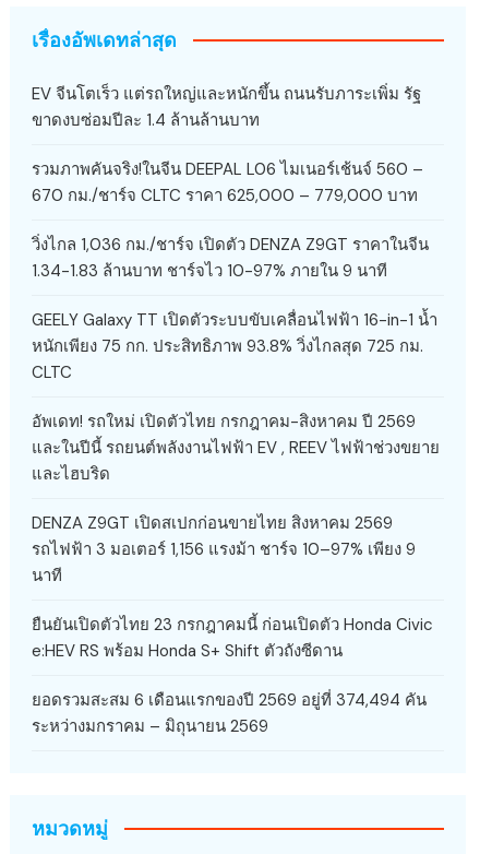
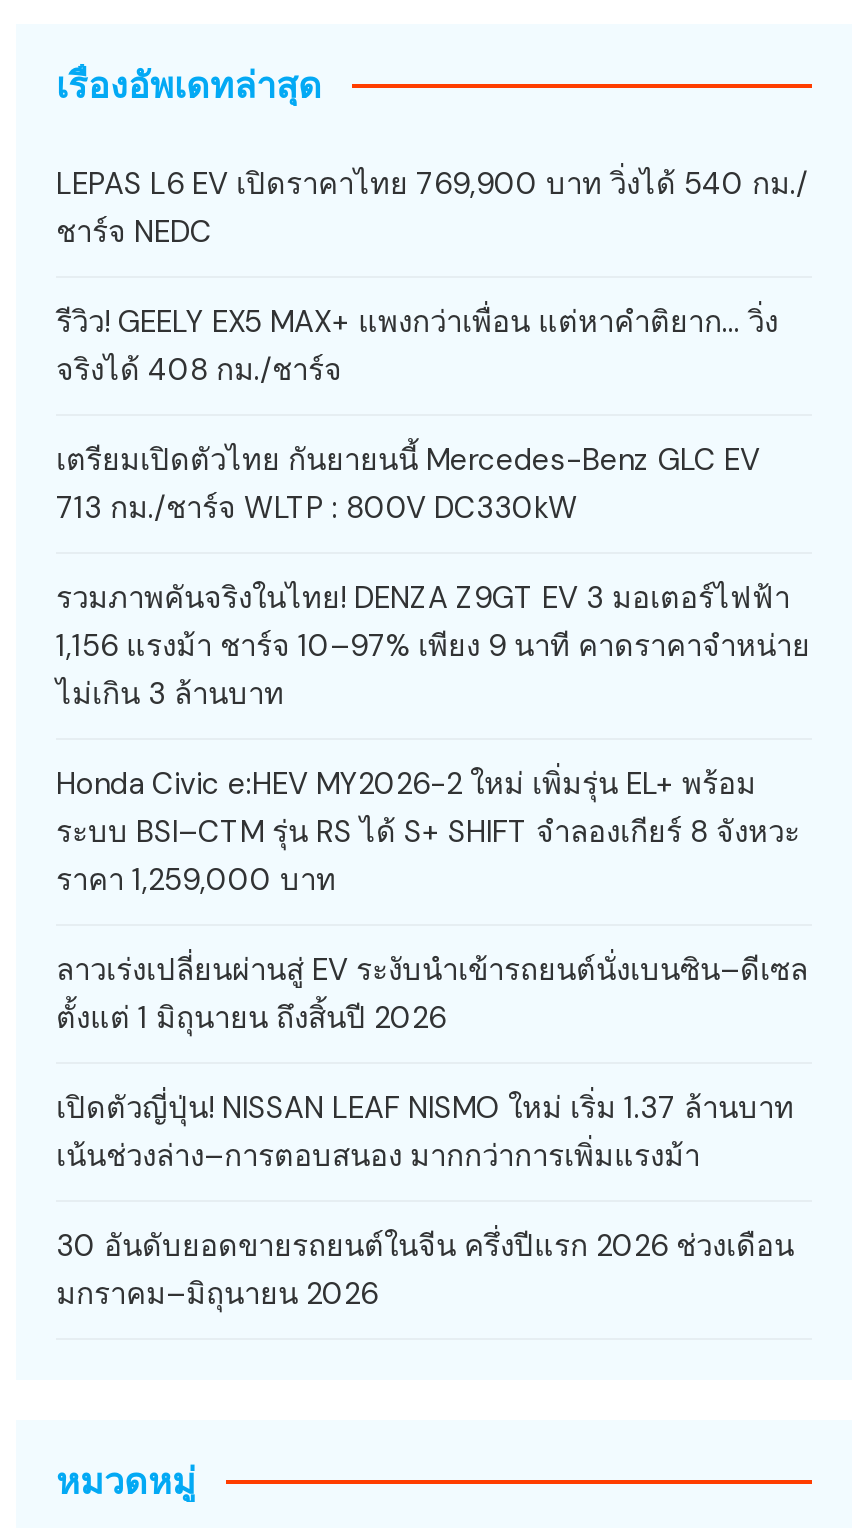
[32,83,421,131] EV จีนโตเร็ว แต่รถใหญ่และหนักขึ้น ถนนรับภาระเพิ่ม รัฐ | ขาดงบซ่อมปีละ 1.4 ล้านล้านบาท -> [56,163,808,251] LEPAS L6 EV เปิดราคาไทย 769,900 บาท วิ่งได้ 540 กม./ | ชาร์จ NEDC
[32,158,423,206] รวมภาพคันจริง!ในจีน DEEPAL L06 ไมเนอร์เช้นจ์ 560 – | 670 กม./ชาร์จ CLTC ราคา 625,000 – 779,000 บาท -> [56,301,778,389] รีวิว! GEELY EX5 MAX+ แพงกว่าเพื่อน แต่หาคำติยาก… วิ่ง | จริงได้ 408 กม./ชาร์จ
[32,233,429,281] วิ่งไกล 1,036 กม./ชาร์จ เปิดตัว DENZA Z9GT ราคาในจีน | 1.34-1.83 ล้านบาท ชาร์จไว 10-97% ภายใน 9 นาที -> [56,439,760,527] เตรียมเปิดตัวไทย กันยายนนี้ Mercedes-Benz GLC EV | 713 กม./ชาร์จ WLTP : 800V DC330kW
[32,309,437,383] GEELY Galaxy TT เปิดตัวระบบขับเคลื่อนไฟฟ้า 16-in-1 น้ำ | หนักเพียง 75 กก. ประสิทธิภาพ 93.8% วิ่งไกลสุด 725 กม. | CLTC -> [56,577,810,713] รวมภาพคันจริงในไทย! DENZA Z9GT EV 3 มอเตอร์ไฟฟ้า | 1,156 แรงม้า ชาร์จ 10–97% เพียง 9 นาที คาดราคาจำหน่าย | ไม่เกิน 3 ล้านบาท
[32,410,440,485] อัพเดท! รถใหม่ เปิดตัวไทย กรกฎาคม-สิงหาคม ปี 2569 | และในปีนี้ รถยนต์พลังงานไฟฟ้า EV , REEV ไฟฟ้าช่วงขยาย | และไฮบริด -> [56,763,800,899] Honda Civic e:HEV MY2026-2 ใหม่ เพิ่มรุ่น EL+ พร้อม | ระบบ BSI–CTM รุ่น RS ได้ S+ SHIFT จำลองเกียร์ 8 จังหวะ | ราคา 1,259,000 บาท
[32,512,416,586] DENZA Z9GT เปิดสเปกก่อนขายไทย สิงหาคม 2569 | รถไฟฟ้า 3 มอเตอร์ 1,156 แรงม้า ชาร์จ 10–97% เพียง 9 | นาที -> [56,949,808,1037] ลาวเร่งเปลี่ยนผ่านสู่ EV ระงับนำเข้ารถยนต์นั่งเบนซิน–ดีเซล | ตั้งแต่ 1 มิถุนายน ถึงสิ้นปี 2026
[32,613,433,661] ยืนยันเปิดตัวไทย 23 กรกฎาคมนี้ ก่อนเปิดตัว Honda Civic | e:HEV RS พร้อม Honda S+ Shift ตัวถังซีดาน -> [56,1087,794,1175] เปิดตัวญี่ปุ่น! NISSAN LEAF NISMO ใหม่ เริ่ม 1.37 ล้านบาท | เน้นช่วงล่าง–การตอบสนอง มากกว่าการเพิ่มแรงม้า
[32,689,427,737] ยอดรวมสะสม 6 เดือนแรกของปี 2569 อยู่ที่ 374,494 คัน | ระหว่างมกราคม – มิถุนายน 2569 -> [56,1225,794,1313] 30 อันดับยอดขายรถยนต์ในจีน ครึ่งปีแรก 2026 ช่วงเดือน | มกราคม–มิถุนายน 2026

